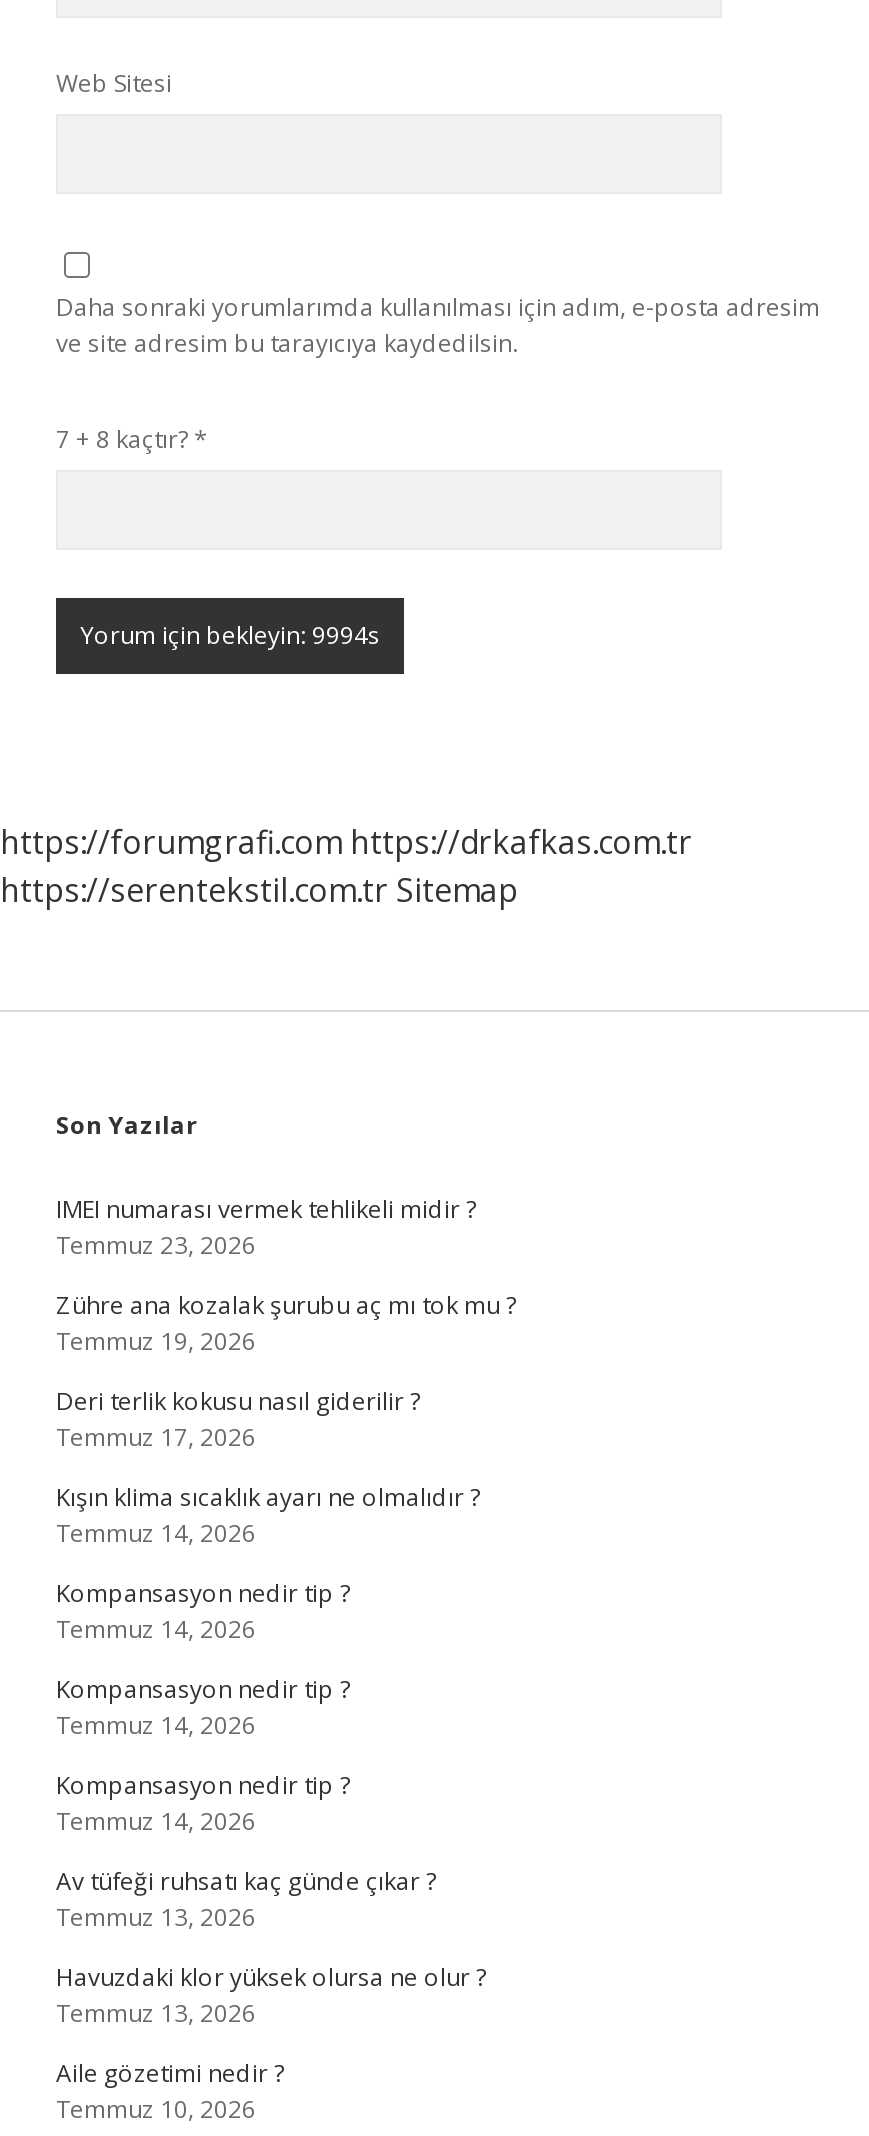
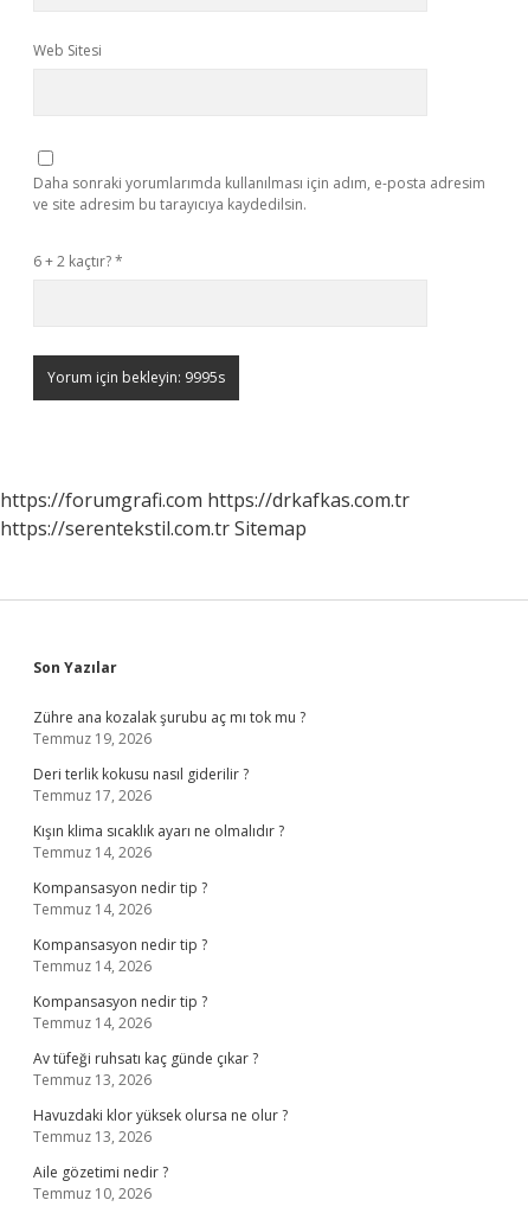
[56,422,208,456] 7 + 8 kaçtır? * -> [33,251,123,271] 6 + 2 kaçtır? *
[56,1192,476,1262] IMEI numarası vermek tehlikeli midir ? | Temmuz 23, 2026 -> none

